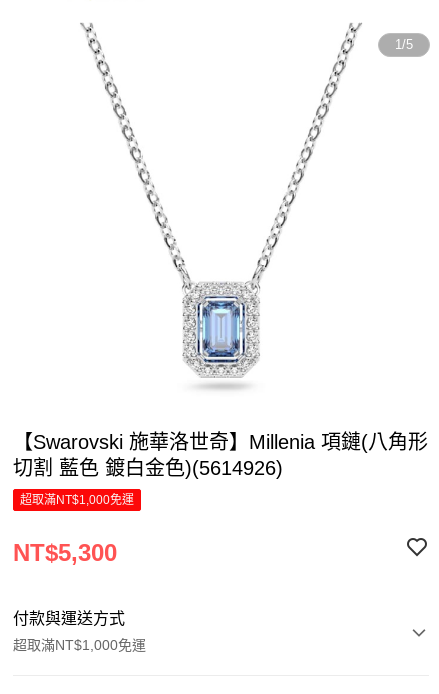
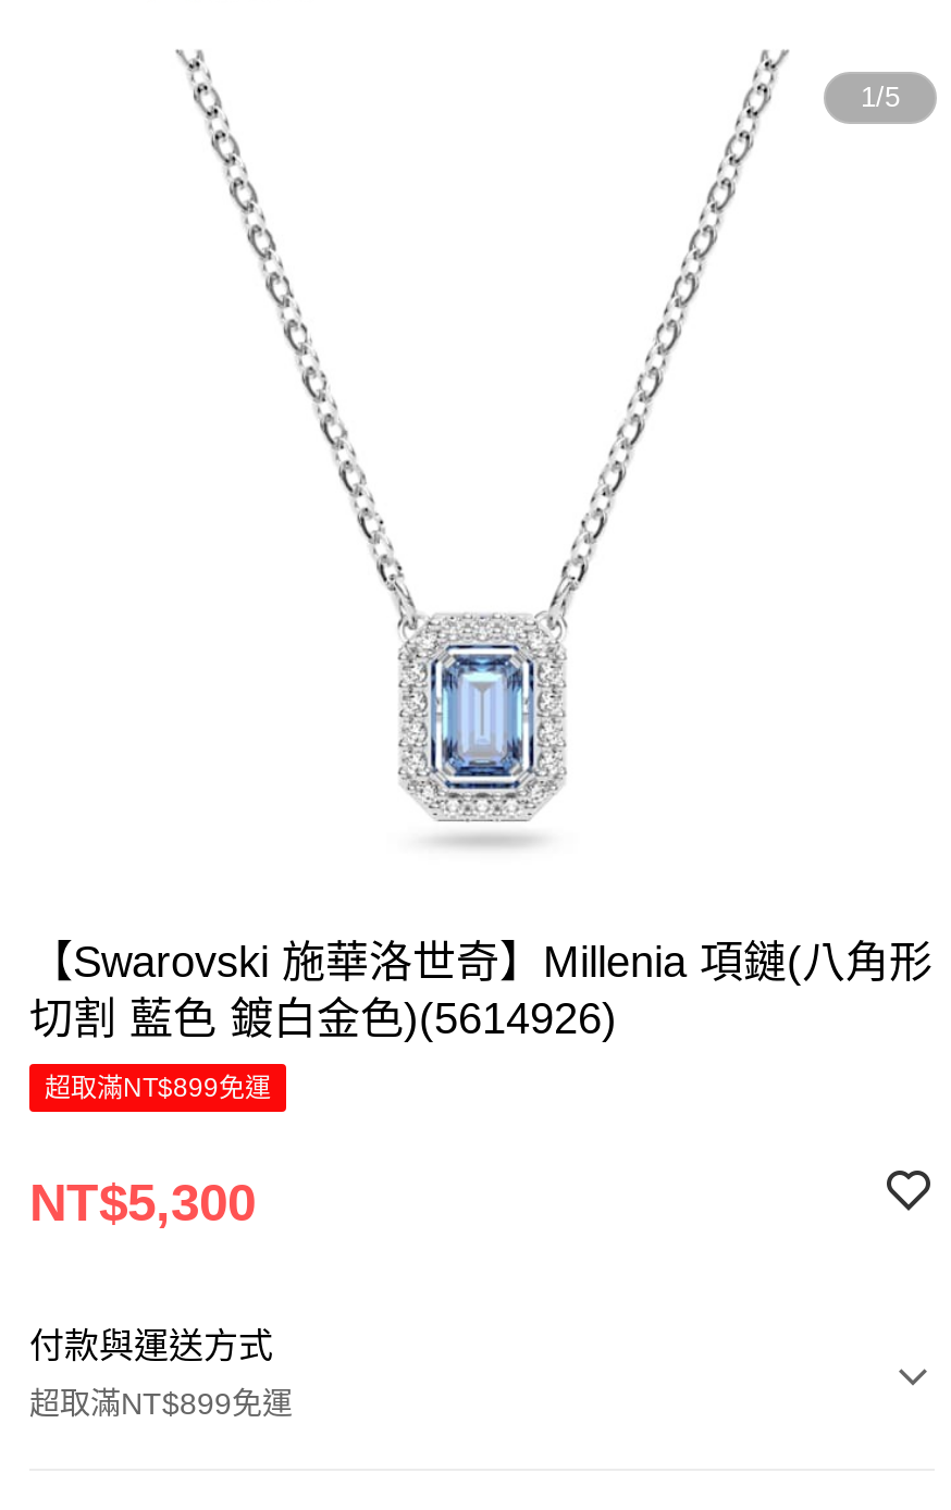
[20,493,134,507] 超取滿NT$1,000免運 -> [45,1073,271,1103] 超取滿NT$899免運
[13,637,146,653] 超取滿NT$1,000免運 -> [29,1386,293,1421] 超取滿NT$899免運

